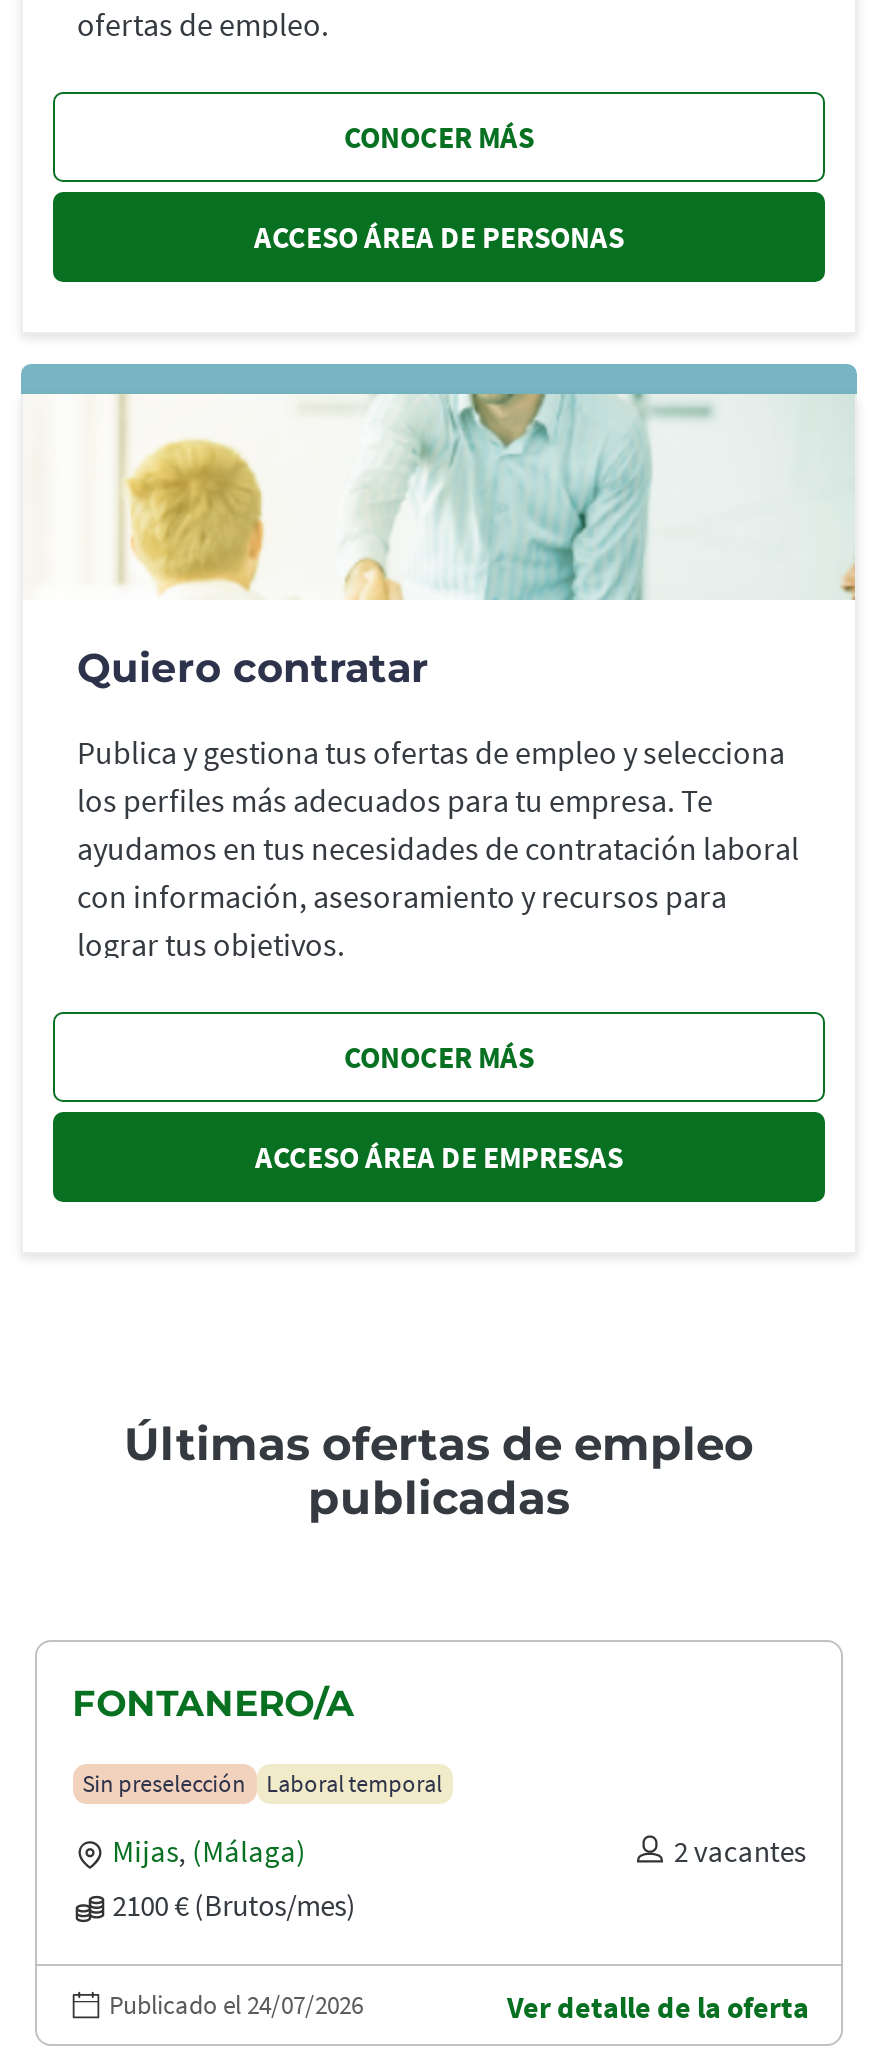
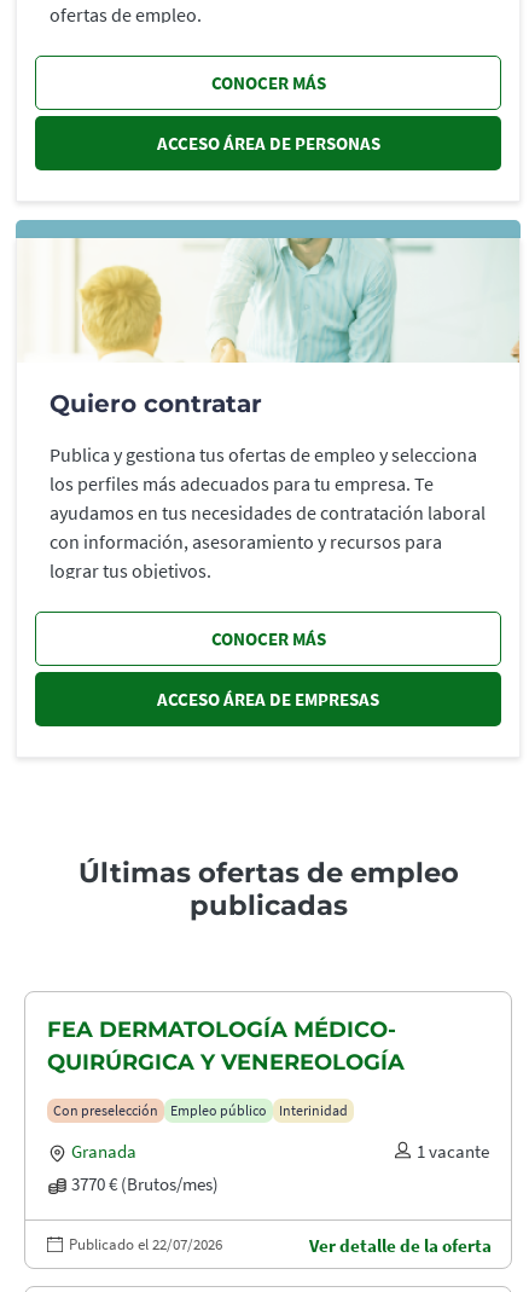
[72,1681,354,1725] FONTANERO/A -> [47,1016,404,1075] FEA DERMATOLOGÍA MÉDICO- | QUIRÚRGICA Y VENEREOLOGÍA
[82,1767,442,1797] Sin preselección | Laboral temporal -> [53,1101,347,1119] Con preselección | Empleo público | Interinidad
[112,1831,806,1923] Mijas, (Málaga) | 2 vacantes | 2100 € (Brutos/mes) -> [71,1139,490,1195] Granada | 1 vacante | 3770 € (Brutos/mes)
[109,1987,363,2021] Publicado el 24/07/2026 -> [69,1234,222,1254] Publicado el 22/07/2026

